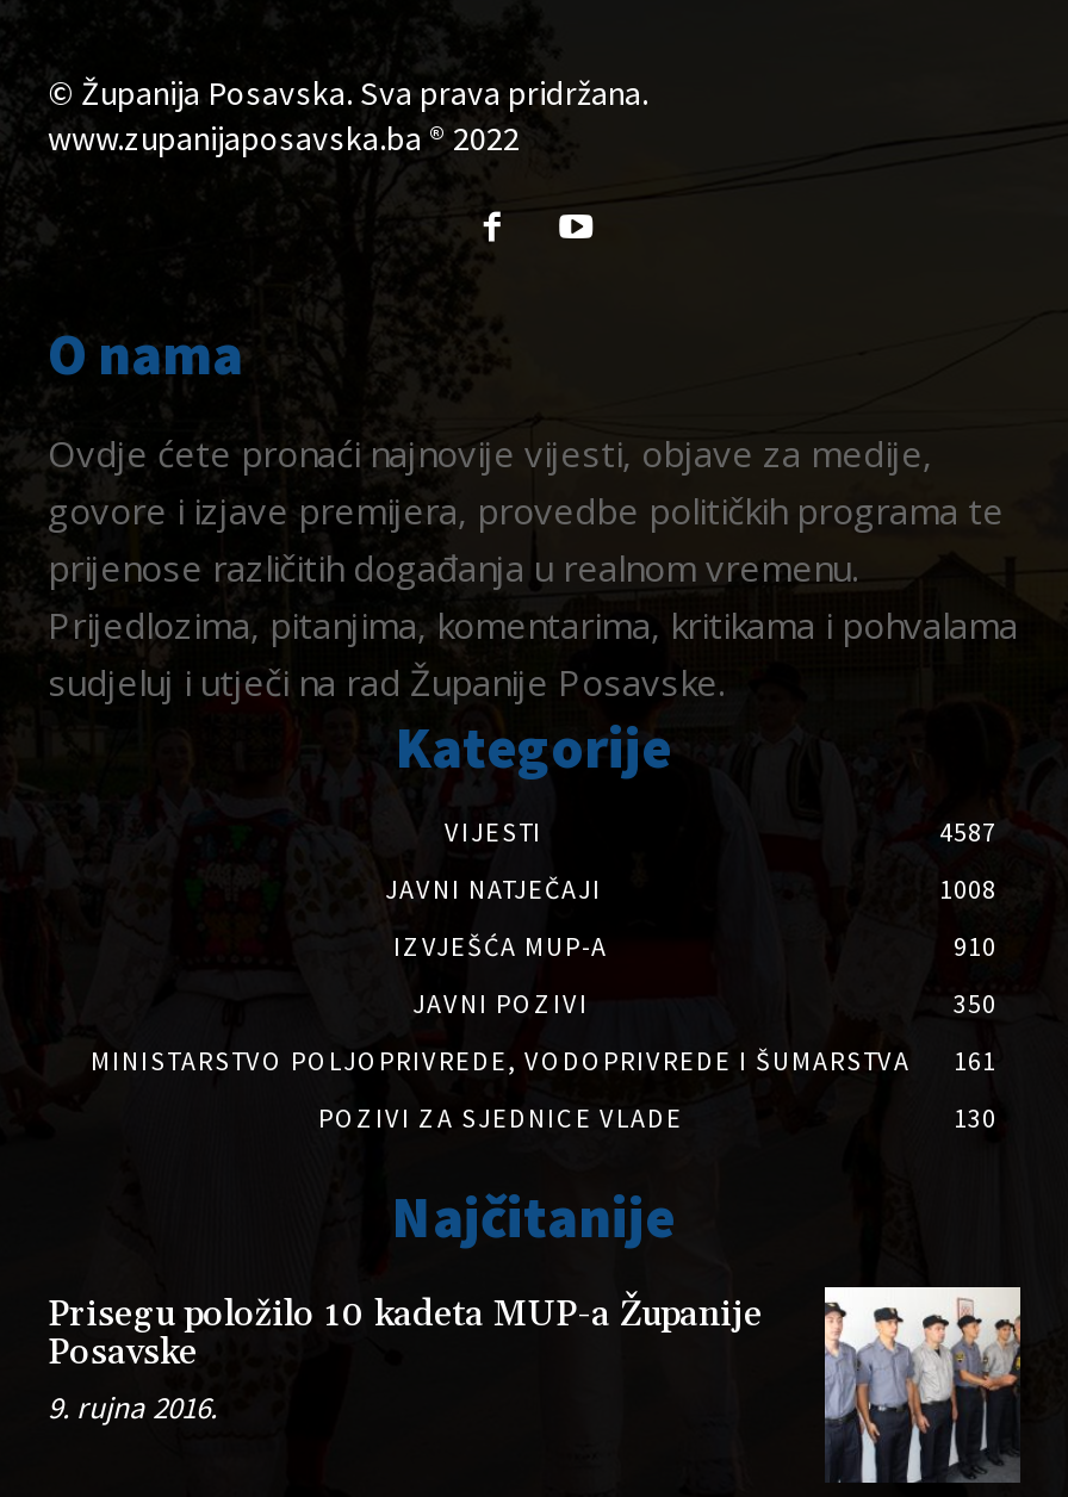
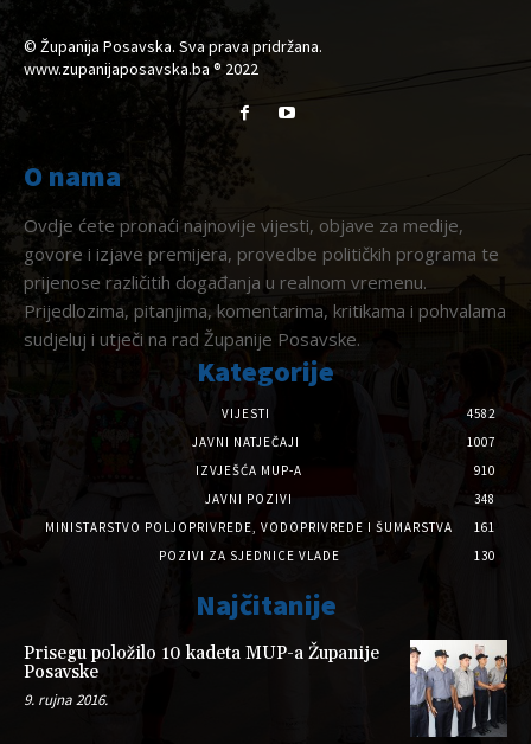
[939,815,996,849] 4587 -> [467,405,495,422] 4582
[939,872,996,906] 1008 -> [467,434,495,450] 1007
[954,987,996,1020] 350 -> [474,490,495,507] 348

